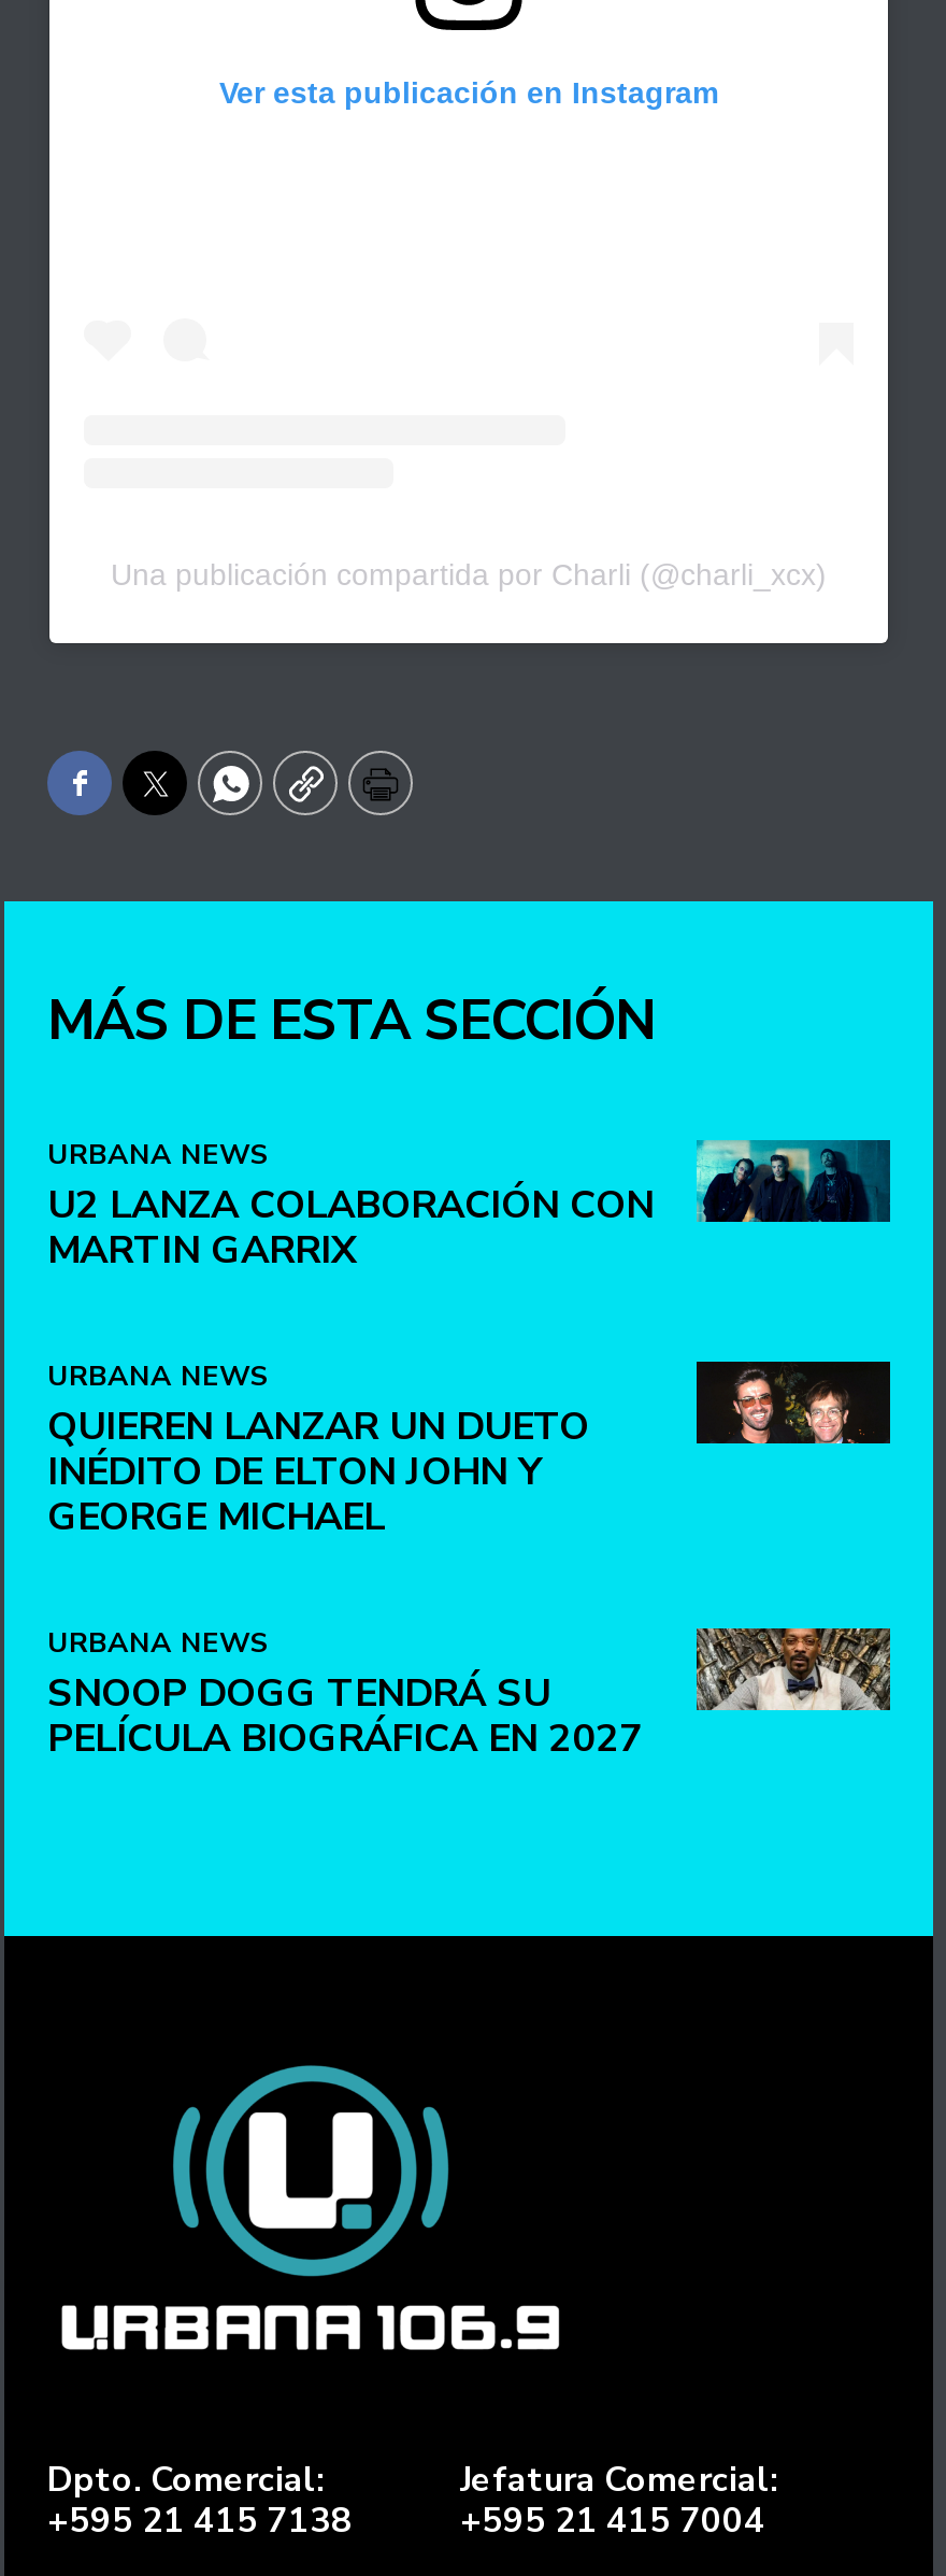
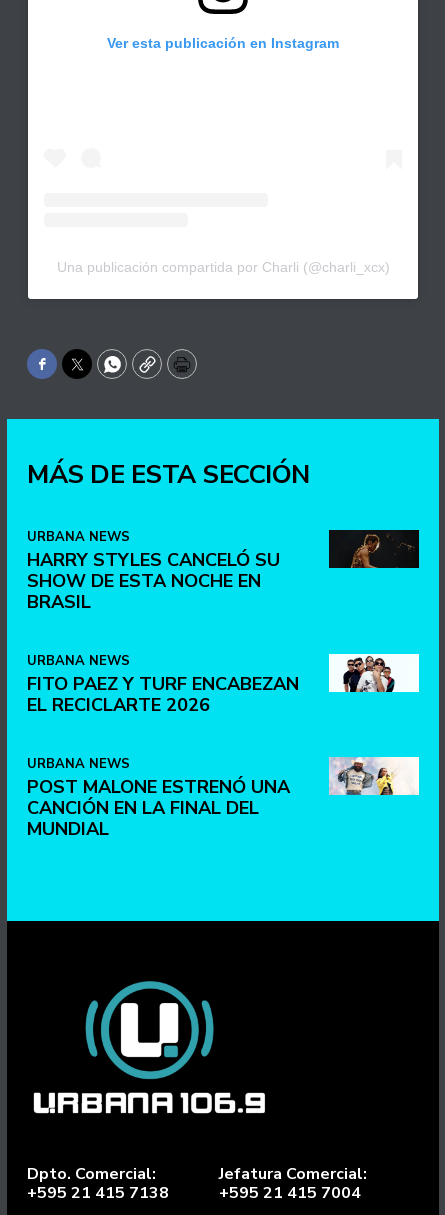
[694,1138,890,1224] [image] -> [328,529,418,569] [image]
[47,1179,654,1276] U2 LANZA COLABORACIÓN CON | MARTIN GARRIX -> [27,548,280,614] HARRY STYLES CANCELÓ SU | SHOW DE ESTA NOCHE EN | BRASIL
[694,1360,892,1446] [image] -> [328,653,420,693] [image]
[47,1401,589,1543] QUIEREN LANZAR UN DUETO | INÉDITO DE ELTON JOHN Y | GEORGE MICHAEL -> [27,672,299,717] FITO PAEZ Y TURF ENCABEZAN | EL RECICLARTE 2026
[47,1626,892,1764] [image] | SNOOP DOGG TENDRÁ SU | PELÍCULA BIOGRÁFICA EN 2027 -> [27,756,420,841] [image] | POST MALONE ESTRENÓ UNA | CANCIÓN EN LA FINAL DEL | MUNDIAL

